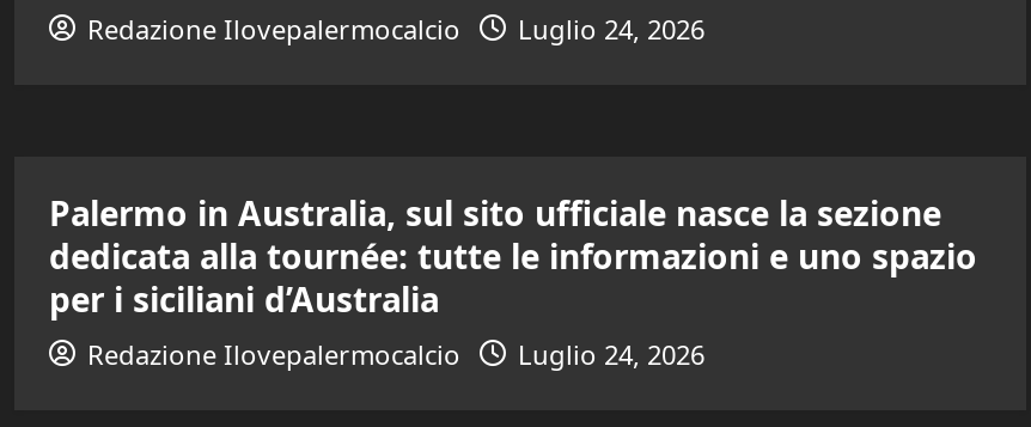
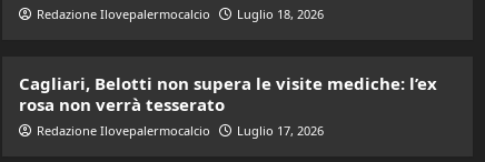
[87,11,704,47] Redazione Ilovepalermocalcio Luglio 24, 2026 -> [36,5,323,22] Redazione Ilovepalermocalcio Luglio 18, 2026
[49,190,977,322] Palermo in Australia, sul sito ufficiale nasce la sezione | dedicata alla tournée: tutte le informazioni e uno spazio | per i siciliani d’Australia -> [18,72,437,115] Cagliari, Belotti non supera le visite mediche: l’ex | rosa non verrà tesserato
[87,336,704,372] Redazione Ilovepalermocalcio Luglio 24, 2026 -> [36,121,323,138] Redazione Ilovepalermocalcio Luglio 17, 2026

